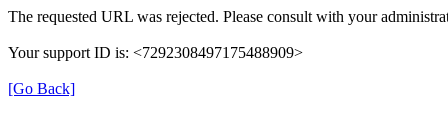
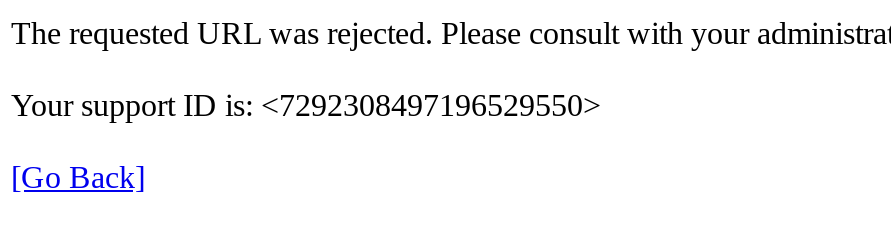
[8,44,303,61] Your support ID is: <7292308497175488909> -> [11,88,601,122] Your support ID is: <7292308497196529550>

